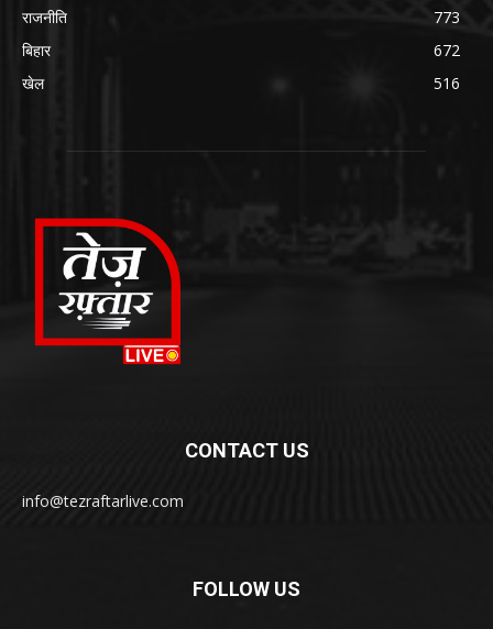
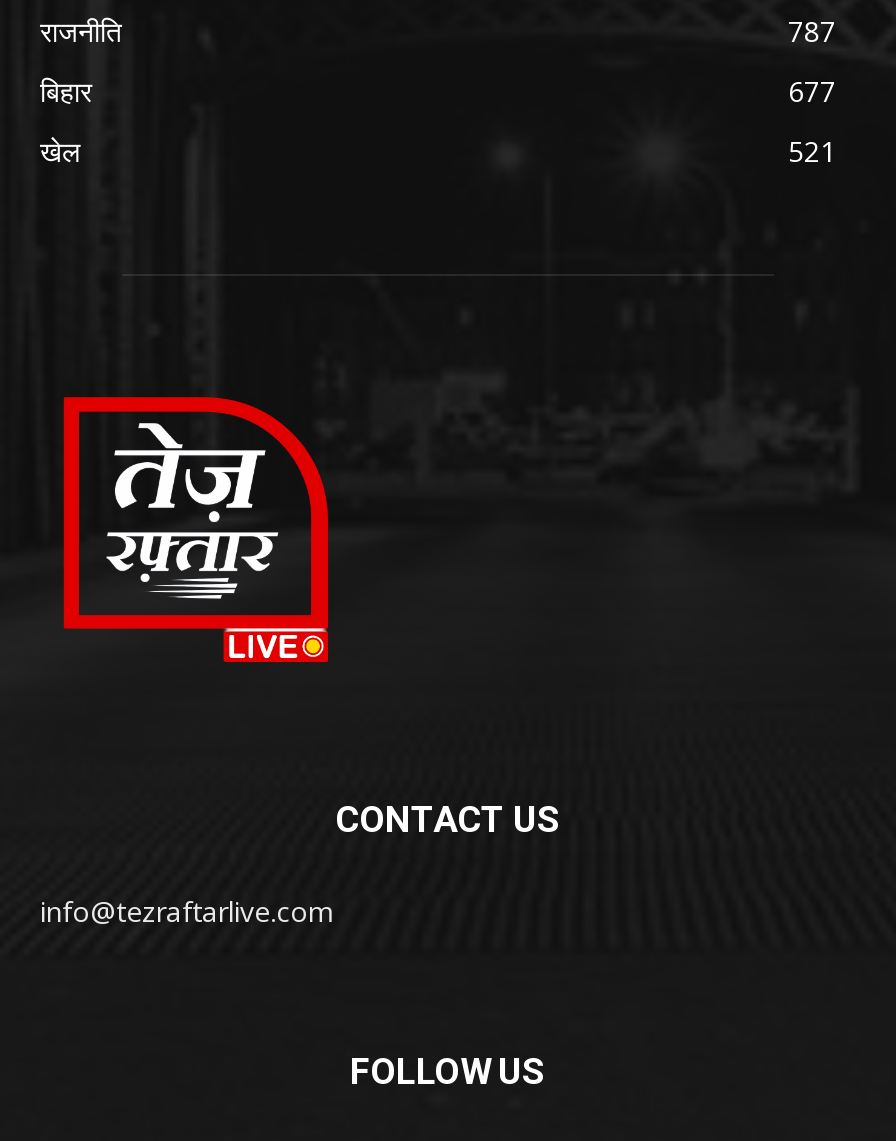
[434,7,460,28] 773 -> [788,13,836,51] 787
[434,40,460,61] 672 -> [788,73,836,111] 677
[434,73,460,94] 516 -> [788,133,836,171] 521

